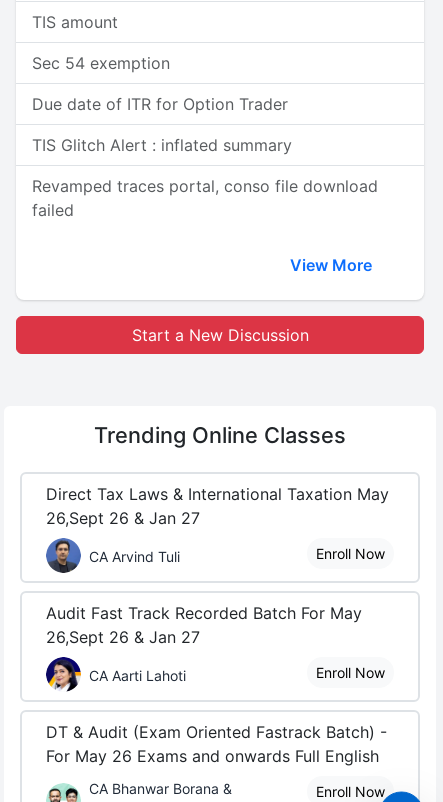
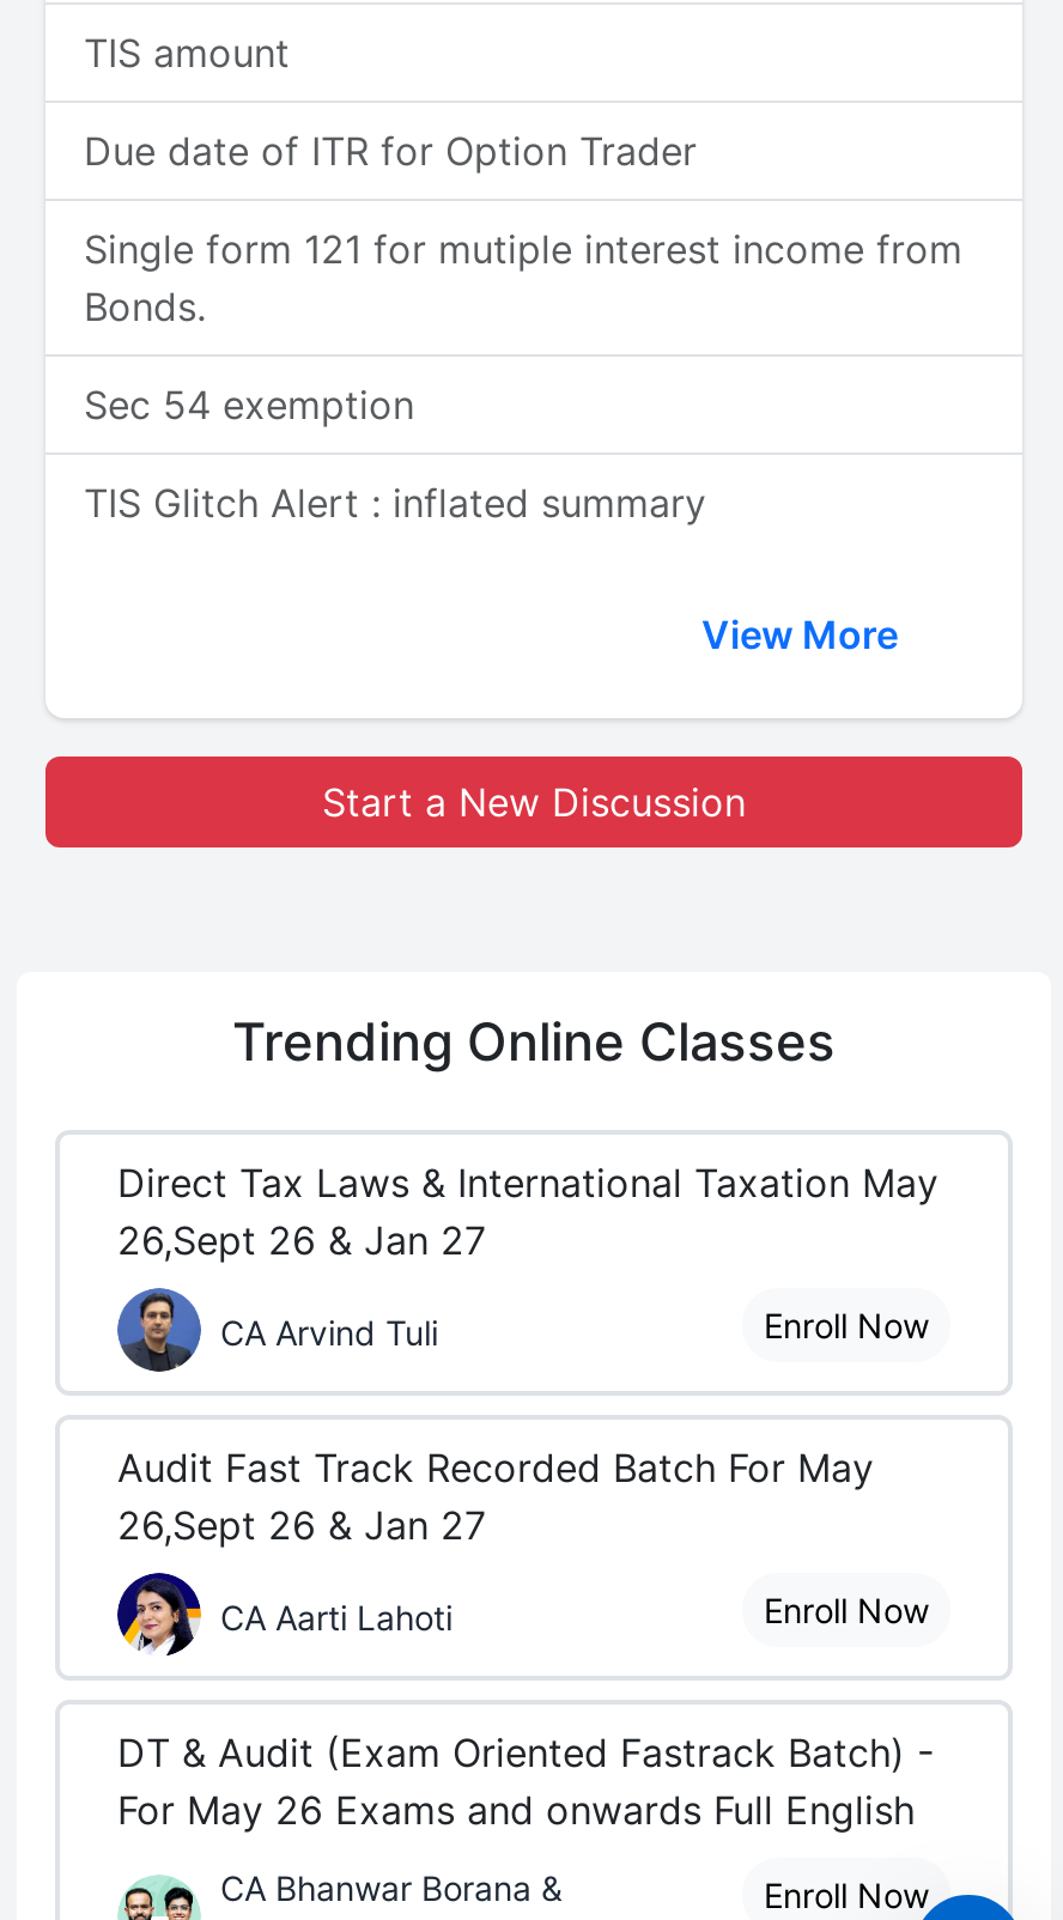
none -> [84,225,962,330] Single form 121 for mutiple interest income from | Bonds.
moved [32,53,170,73] -> [84,381,414,429]: Sec 54 exemption
moved [32,94,288,114] -> [84,127,697,175]: Due date of ITR for Option Trader
moved [32,135,292,155] -> [84,479,706,527]: TIS Glitch Alert : inflated summary
[32,176,378,220] Revamped traces portal, conso file download | failed -> none

